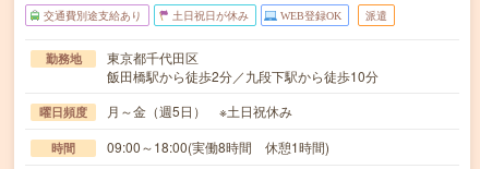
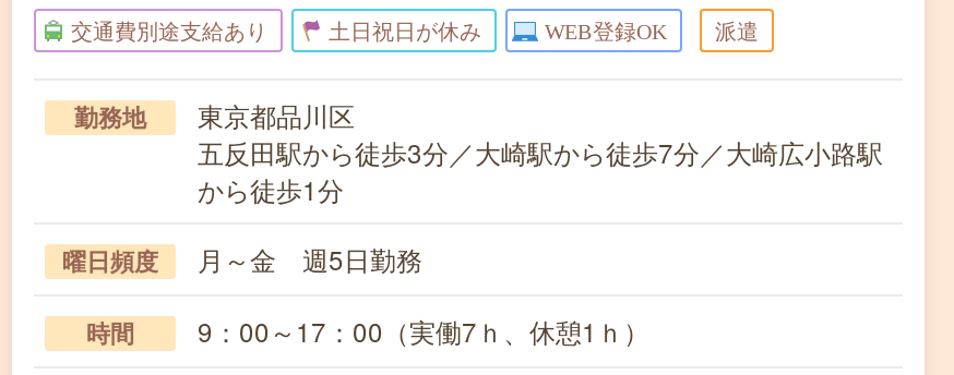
[107,48,379,85] 東京都千代田区 | 飯田橋駅から徒歩2分／九段下駅から徒歩10分 -> [198,96,883,207] 東京都品川区 | 五反田駅から徒歩3分／大崎駅から徒歩7分／大崎広小路駅 | から徒歩1分
[107,101,292,120] 月～金（週5日） ※土日祝休み -> [198,240,422,277] 月～金 週5日勤務
[107,137,329,156] 09:00～18:00(実働8時間 休憩1時間) -> [198,312,649,349] 9：00～17：00（実働7ｈ、休憩1ｈ）

